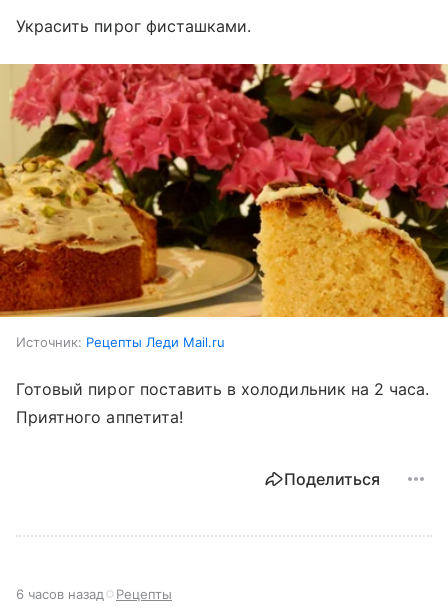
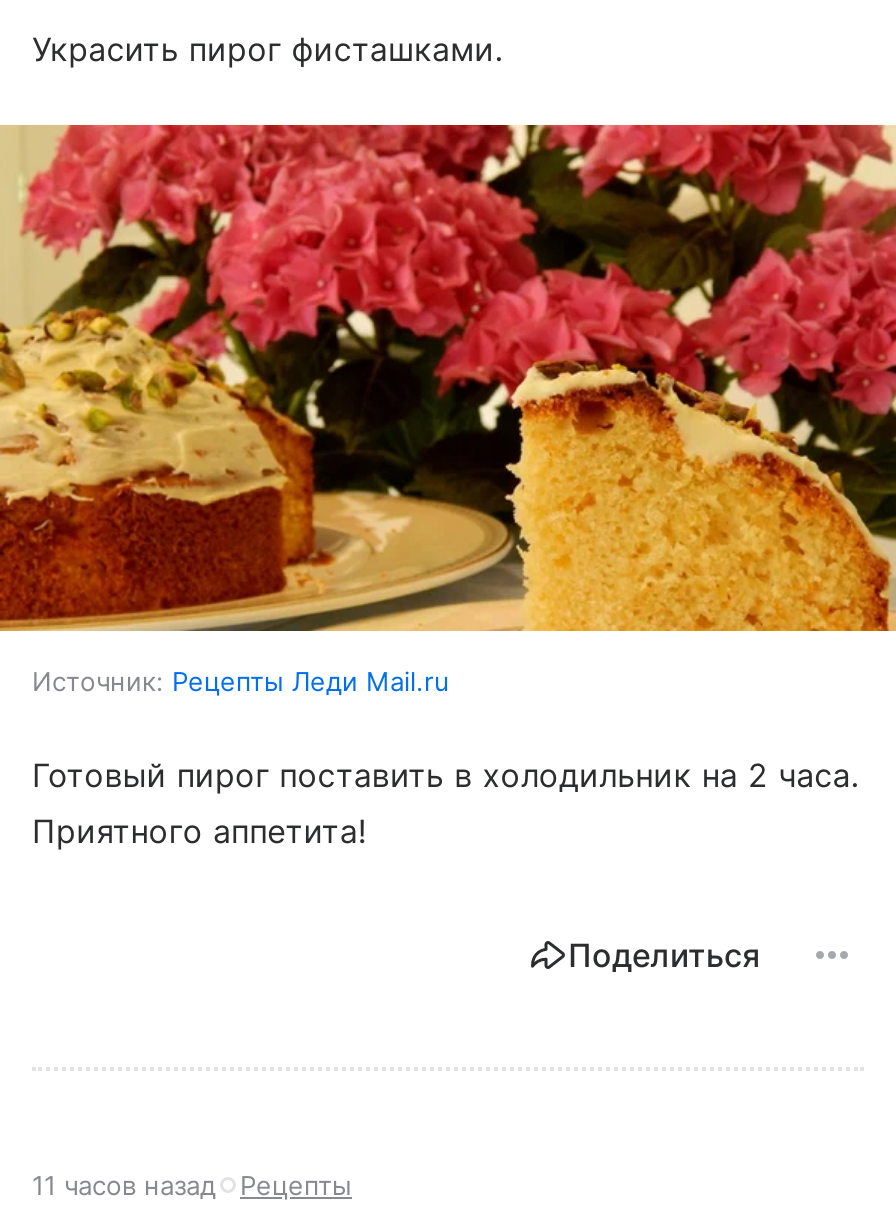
[16,586,172,602] 6 часов назад Рецепты -> [32,1168,352,1200] 11 часов назад Рецепты

